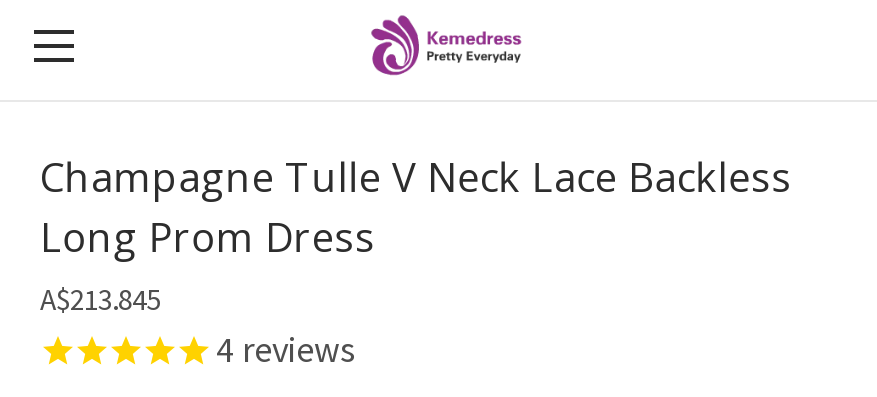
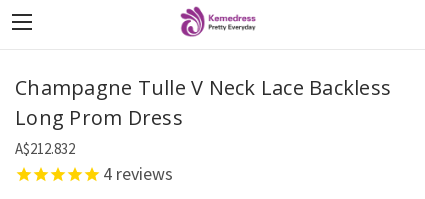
[40,280,160,318] A$213.845 -> [15,139,75,158] A$212.832

